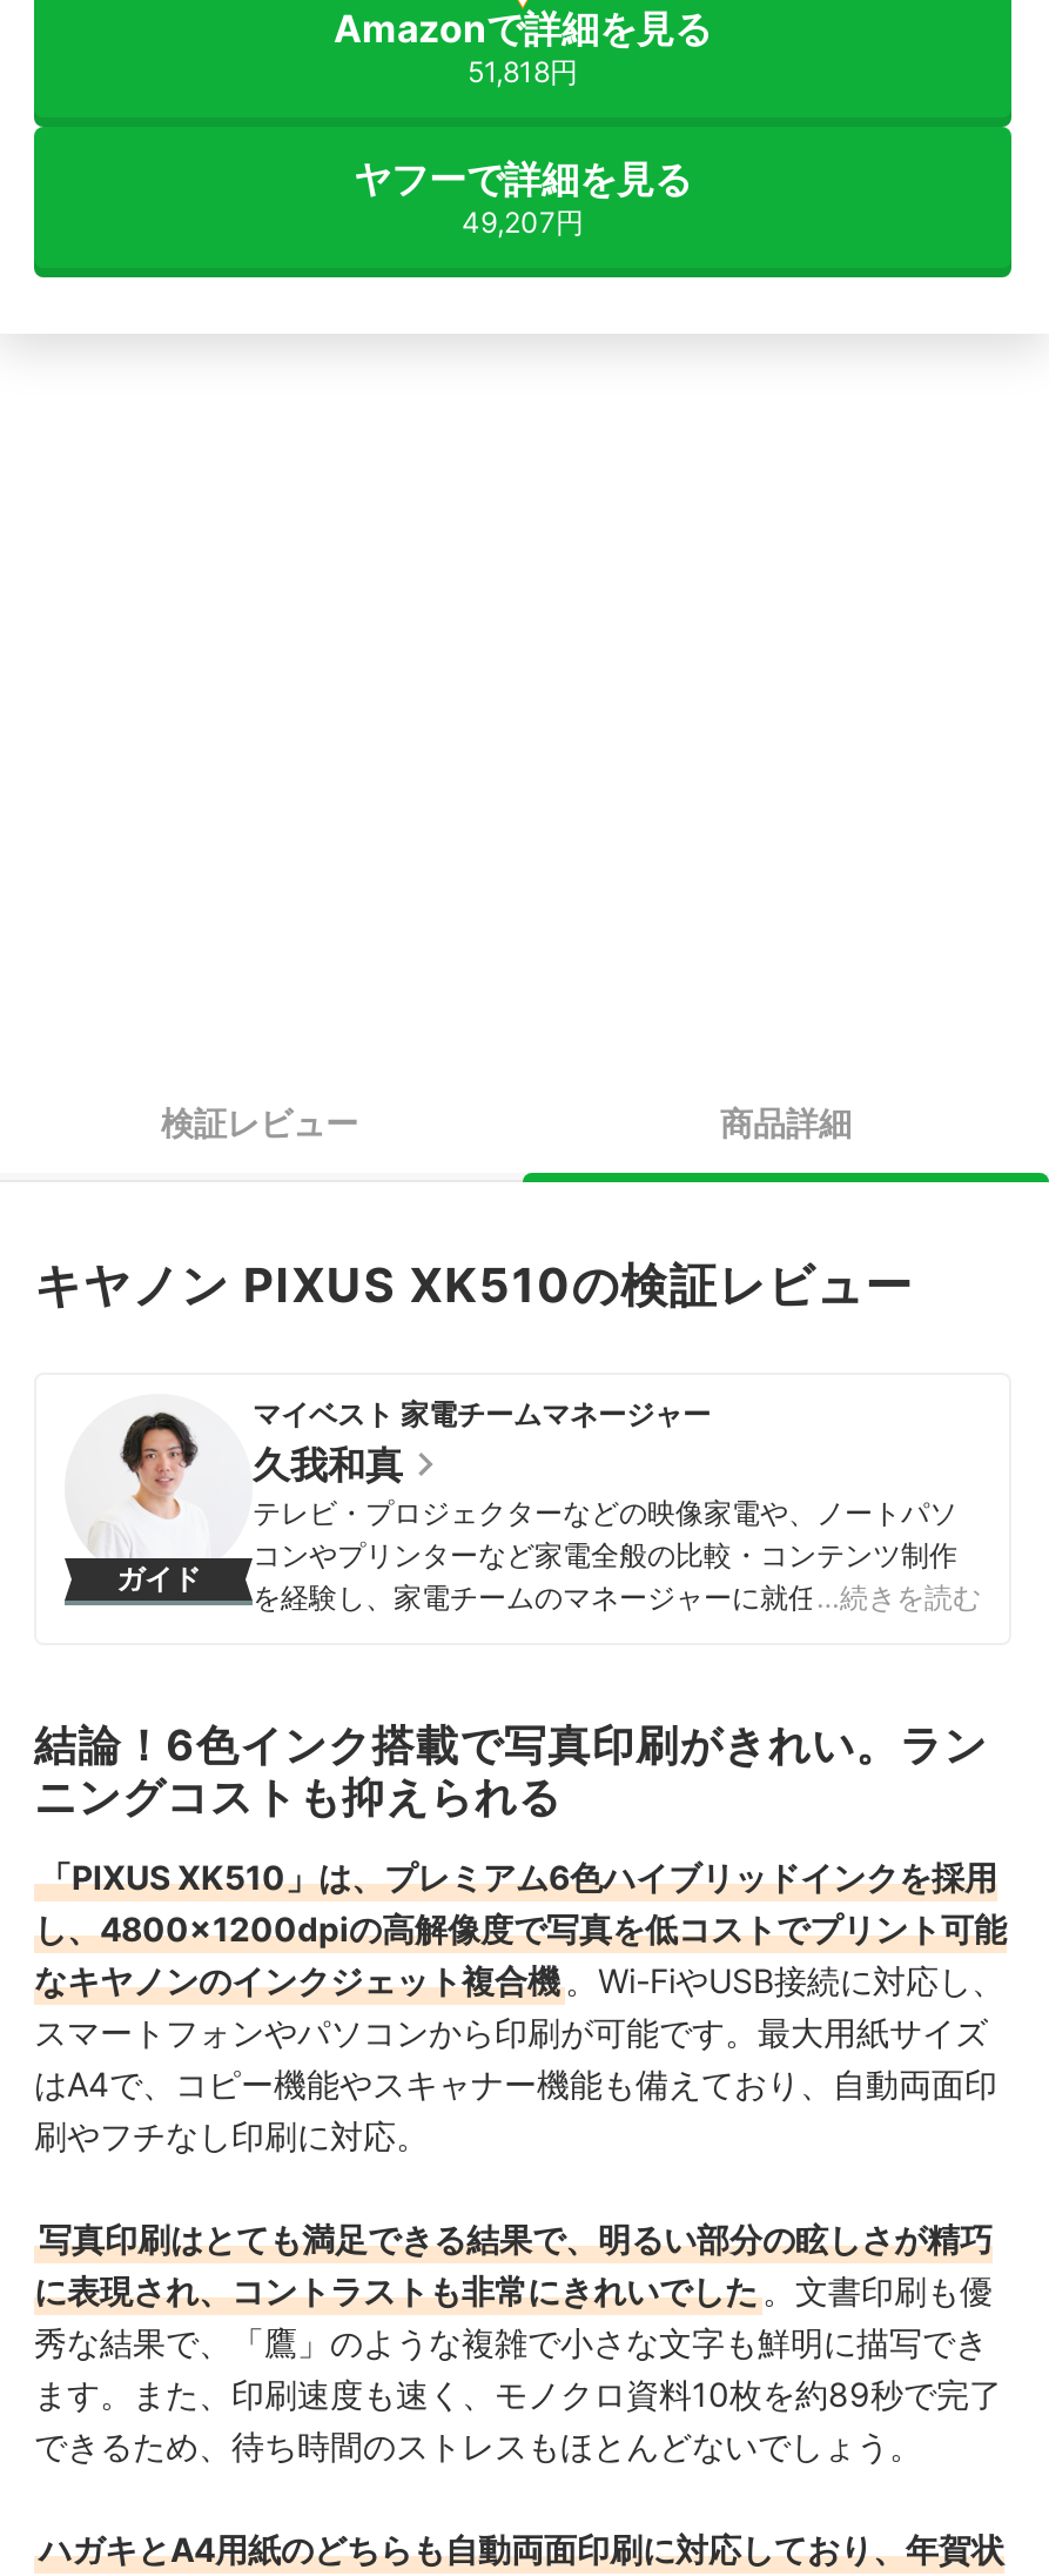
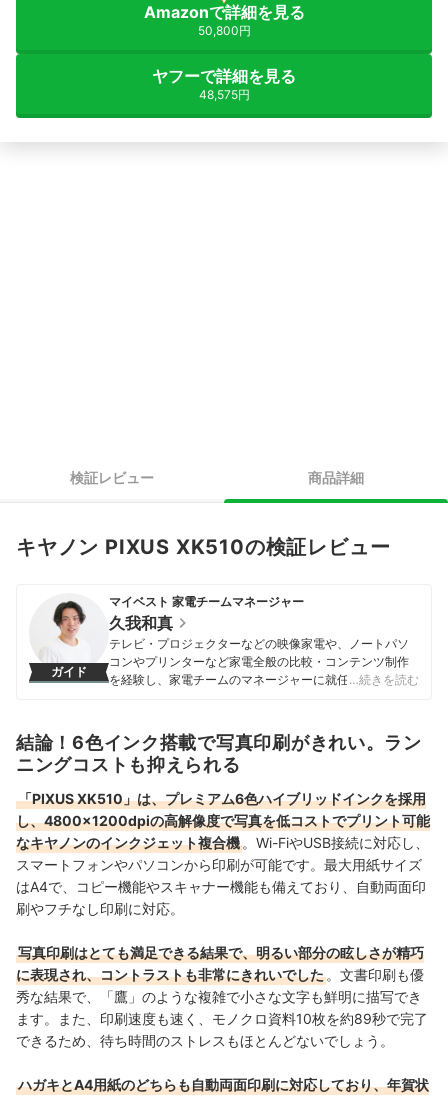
[468,54,578,89] 51,818円 -> [197,23,250,38] 50,800円
[462,204,584,240] 49,207円 -> [198,87,249,102] 48,575円

